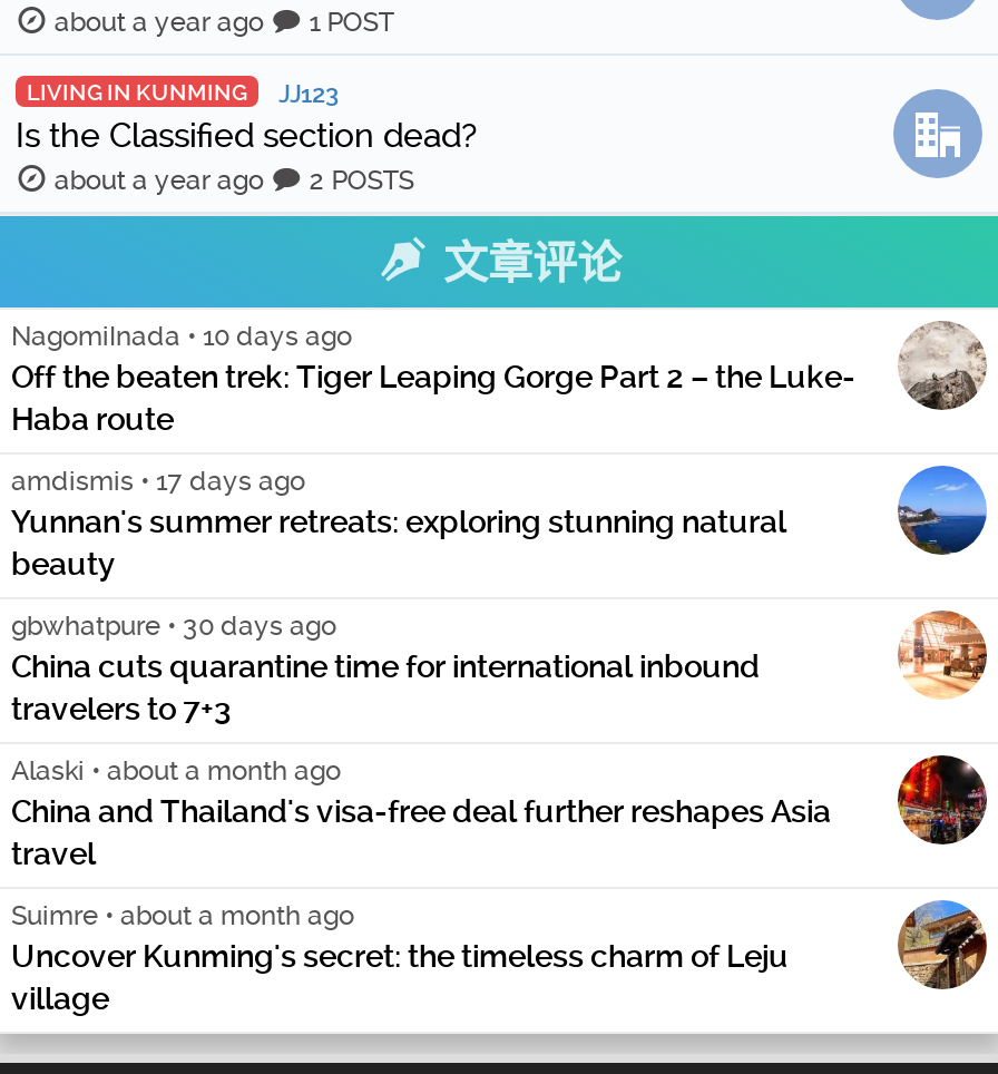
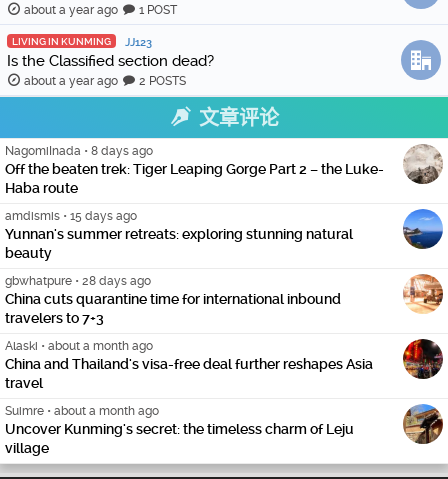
[11,320,352,351] NagomiInada • 10 days ago -> [5,144,153,158] NagomiInada • 8 days ago
[11,465,305,496] amdismis • 17 days ago -> [5,209,137,223] amdismis • 15 days ago
[11,610,336,641] gbwhatpure • 30 days ago -> [5,274,151,288] gbwhatpure • 28 days ago

